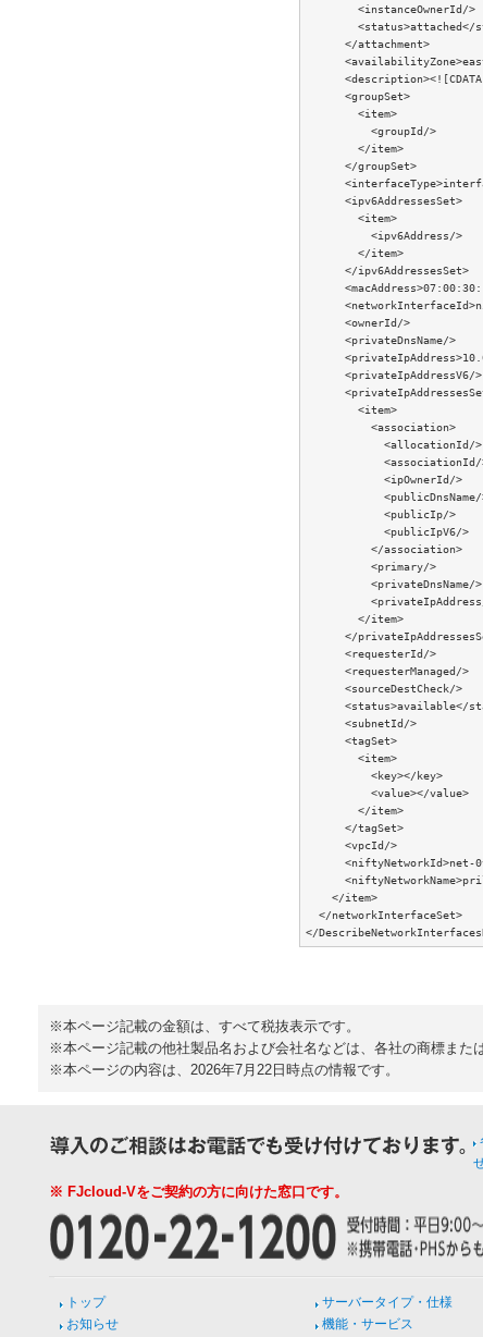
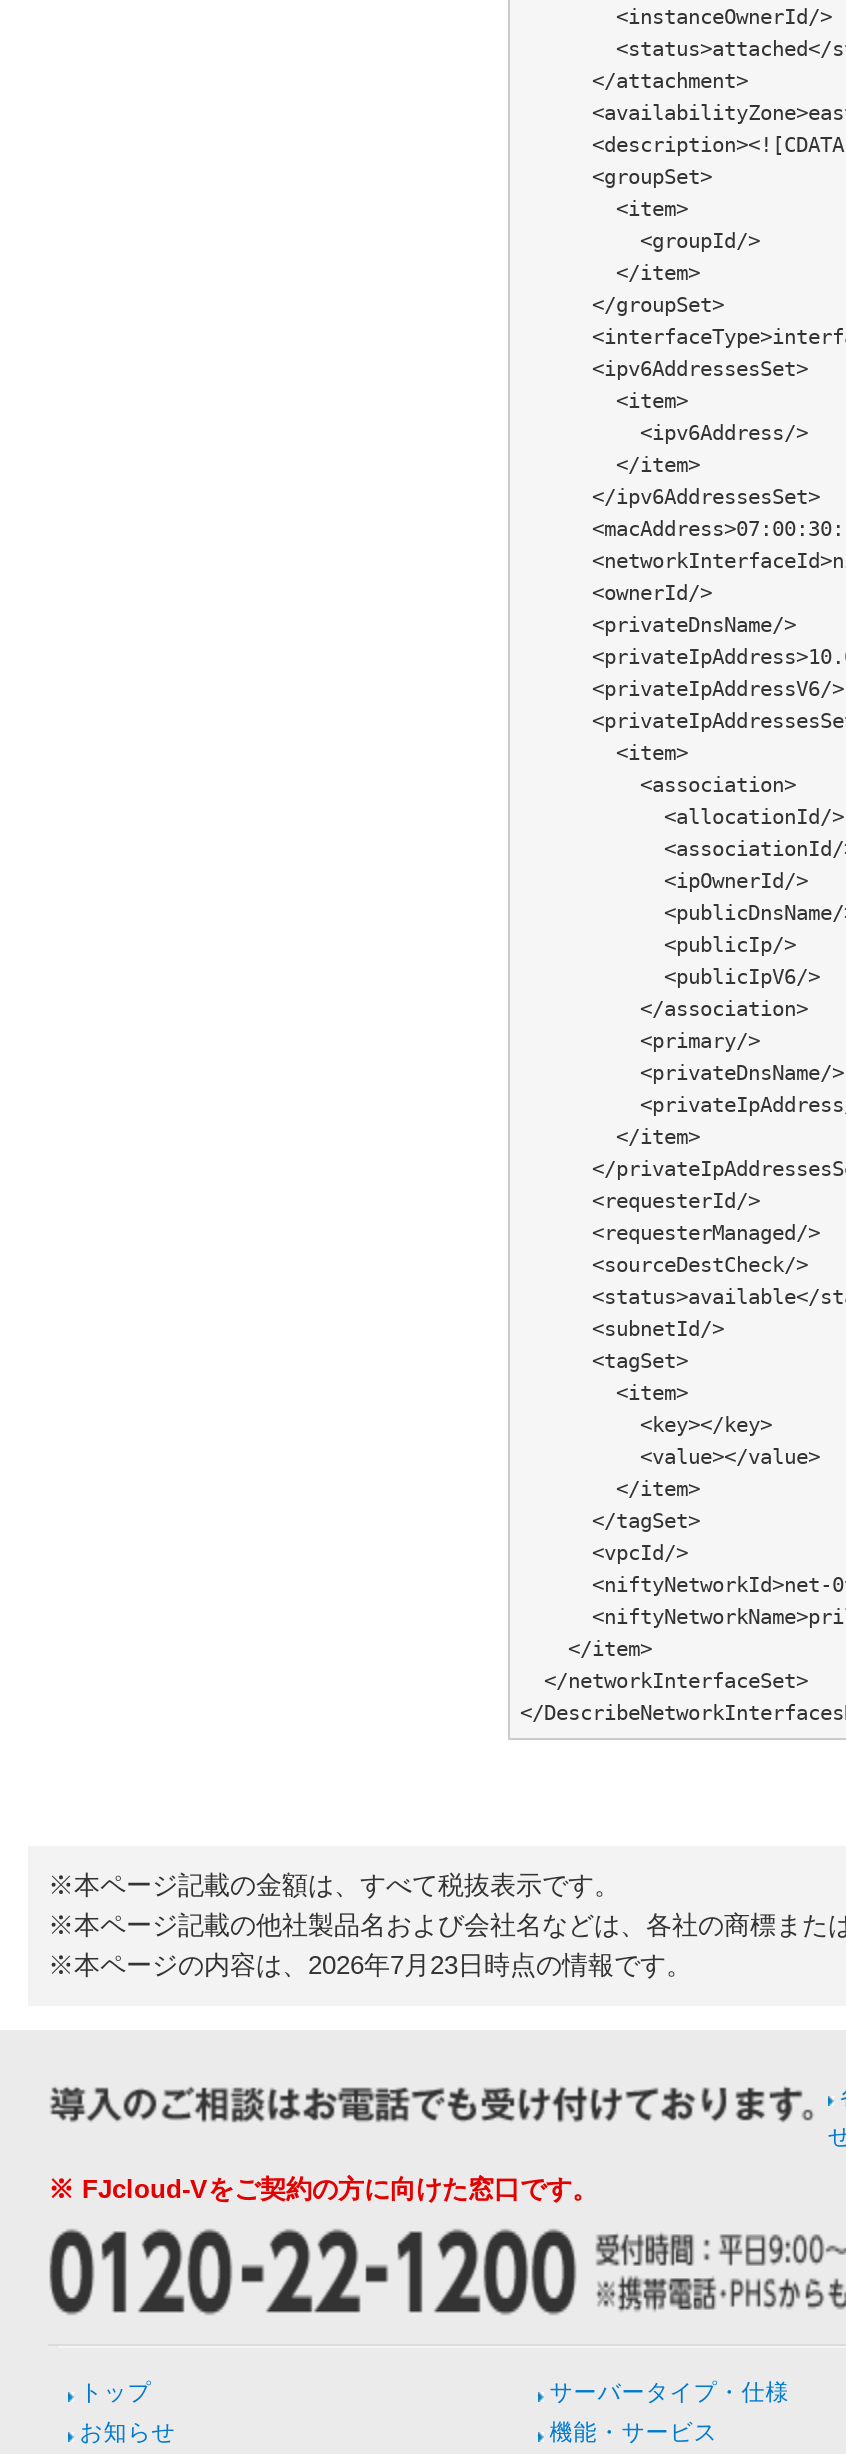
[49,1061,399,1077] ※本ページの内容は、2026年7月22日時点の情報です。 -> [48,1949,692,1979] ※本ページの内容は、2026年7月23日時点の情報です。

